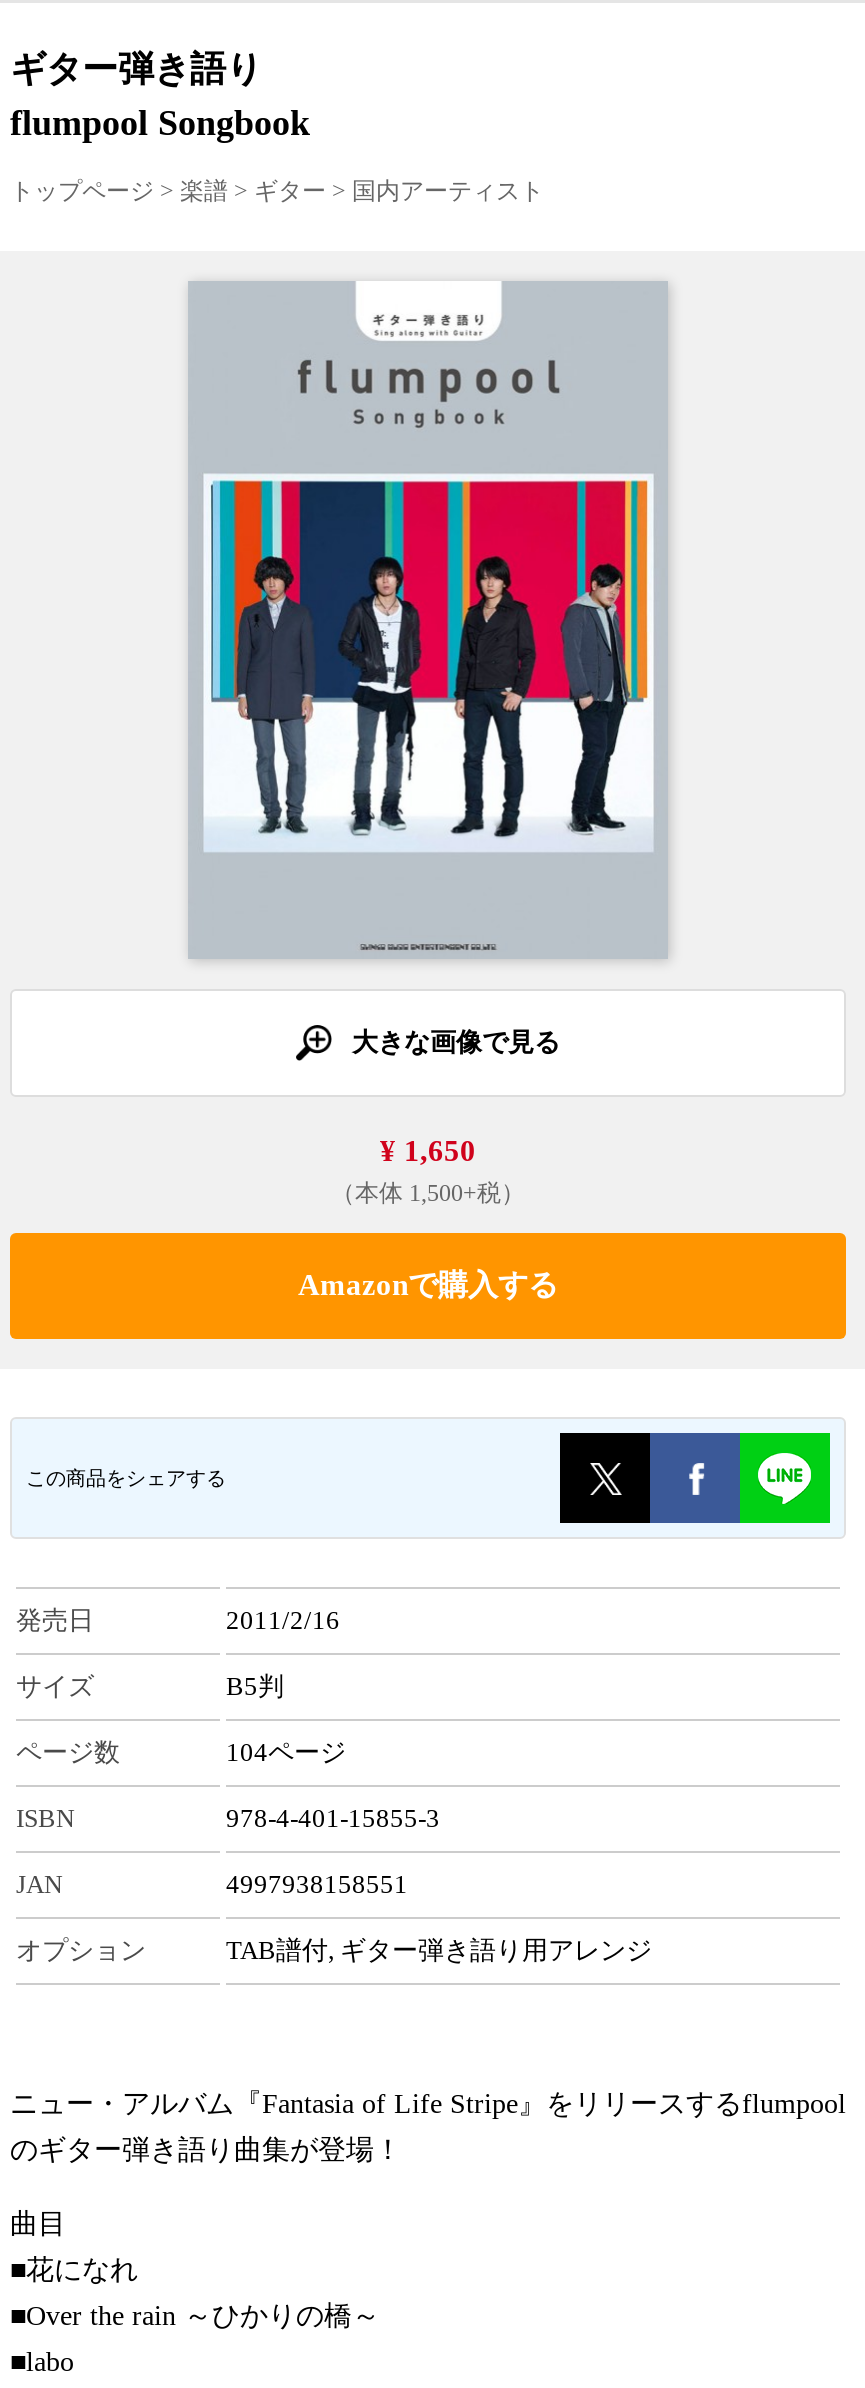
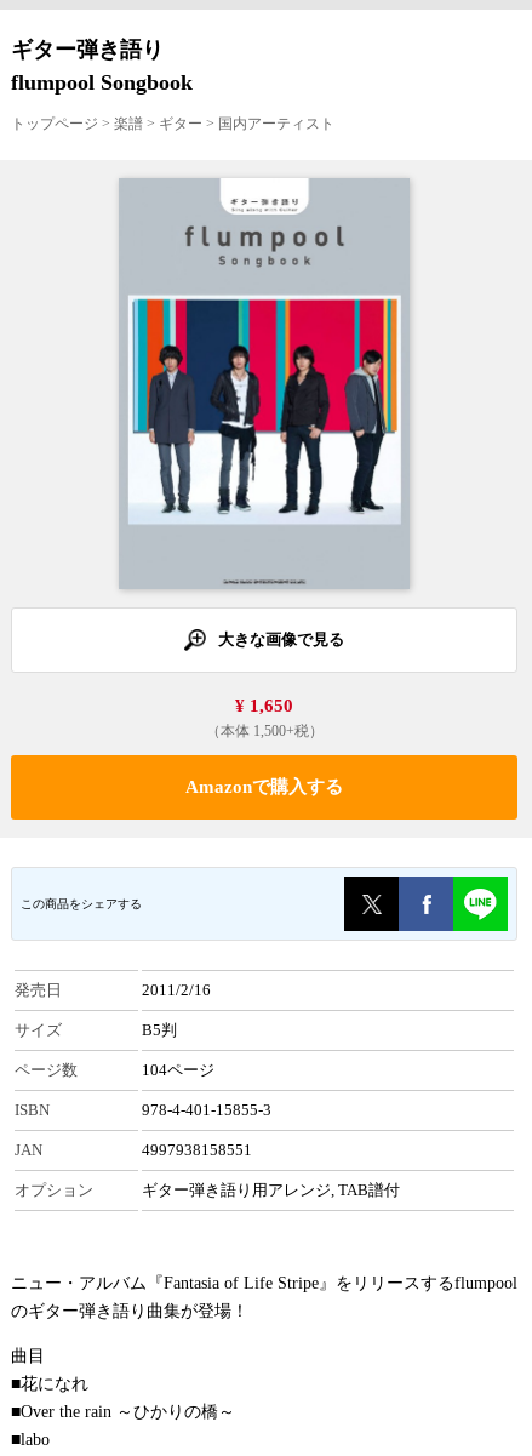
[226,1936,652,1966] TAB譜付, ギター弾き語り用アレンジ -> [142,1181,400,1199] ギター弾き語り用アレンジ, TAB譜付

